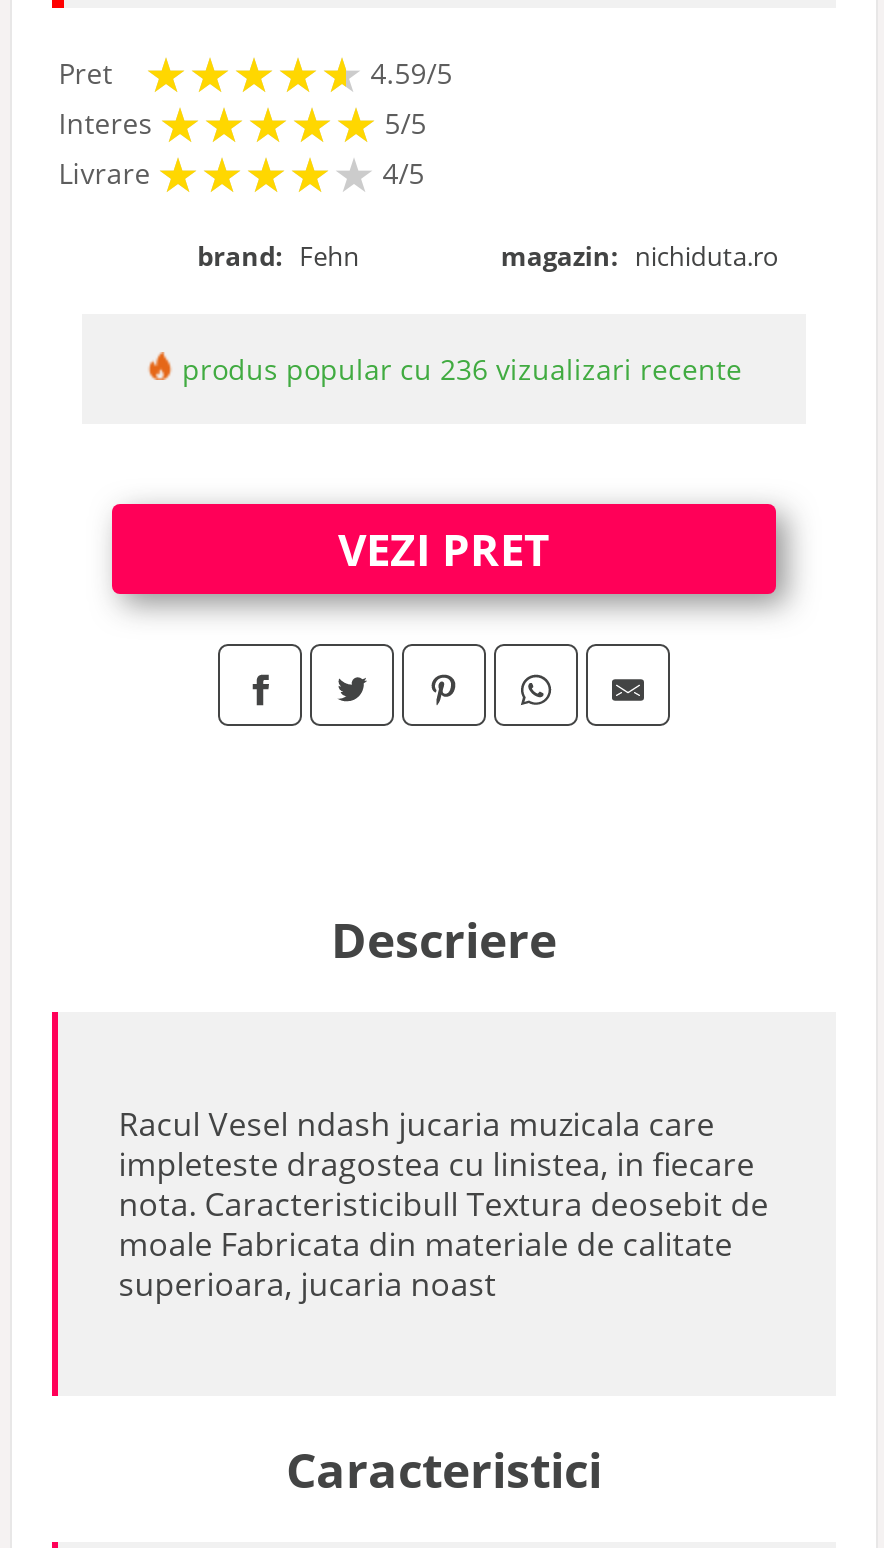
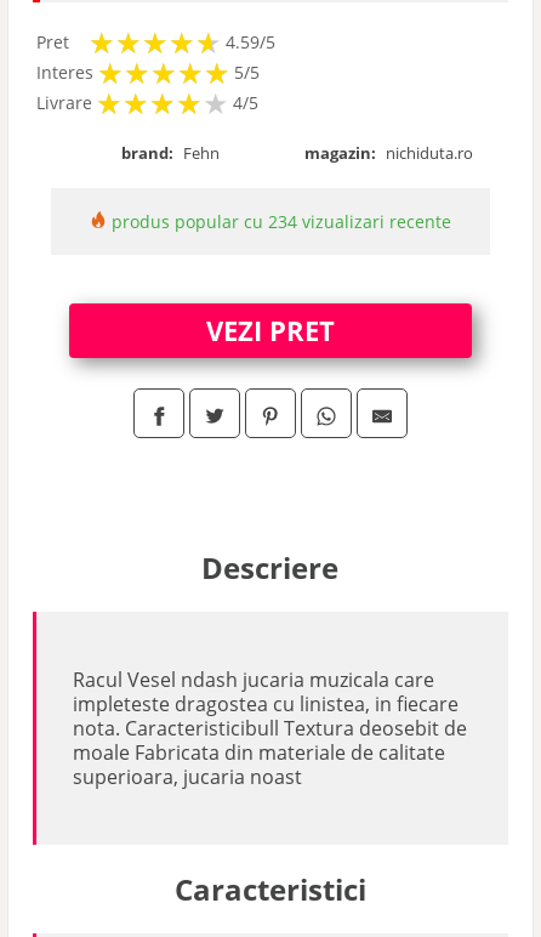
[174,350,742,388] produs popular cu 236 vizualizari recente -> [107,210,451,233] produs popular cu 234 vizualizari recente

